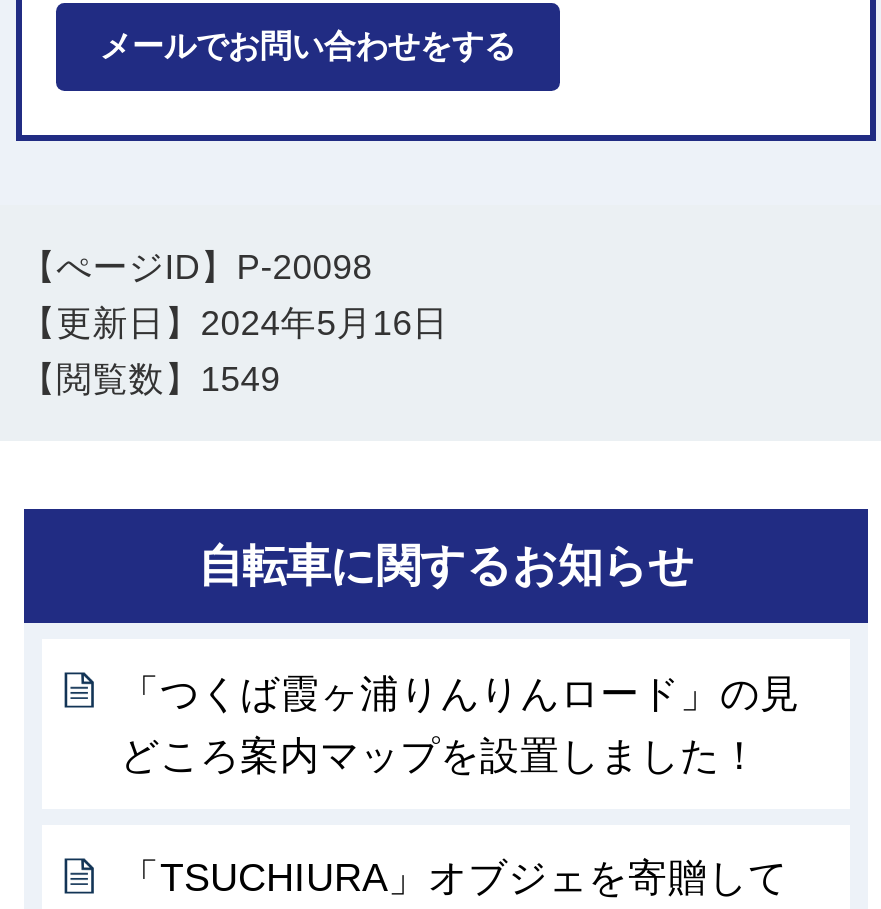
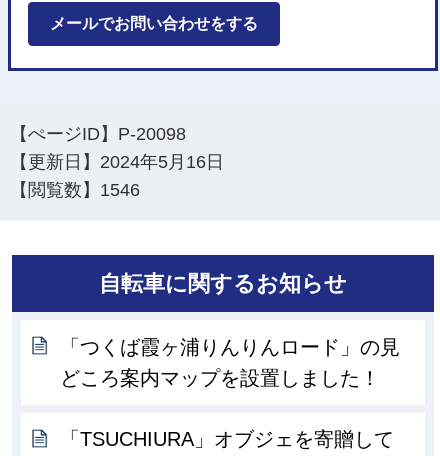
[20,360,280,400] 【閲覧数】1549 -> [10,180,140,200] 【閲覧数】1546

